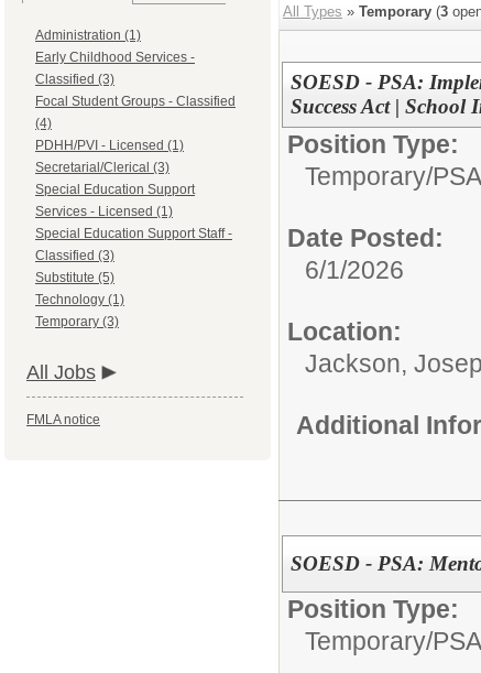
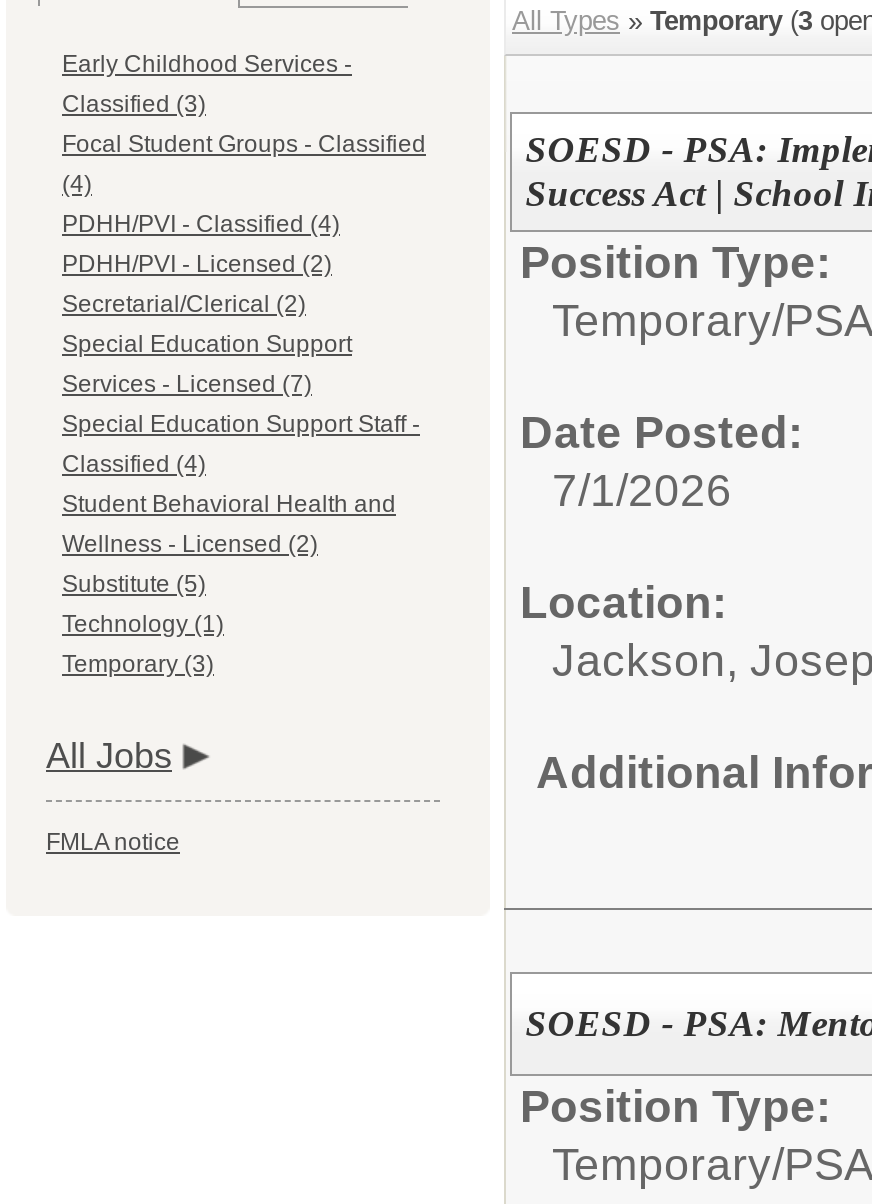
[35,28,141,43] Administration (1) -> none
moved [35,50,236,131] -> [62,50,426,198]: Early Childhood Services - | Classified (3) | Focal Student Groups - Classified | (4)
[35,138,184,175] PDHH/PVI - Licensed (1) | Secretarial/Clerical (3) -> [62,210,340,318] PDHH/PVI - Classified (4) | PDHH/PVI - Licensed (2) | Secretarial/Clerical (2)
[35,204,173,219] Services - Licensed (1) -> [62,370,312,398] Services - Licensed (7)
[35,248,114,263] Classified (3) -> [62,450,396,558] Classified (4) | Student Behavioral Health and | Wellness - Licensed (2)
[305,256,404,284] 6/1/2026 -> [552,464,732,516] 7/1/2026
moved [26,270,124,427] -> [46,570,224,856]: Substitute (5) | Technology (1) | Temporary (3) | All Jobs | FMLA notice

